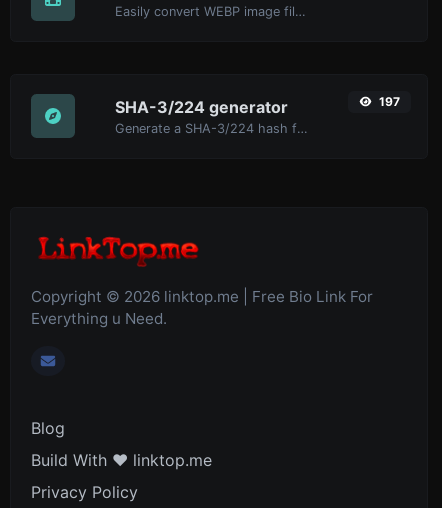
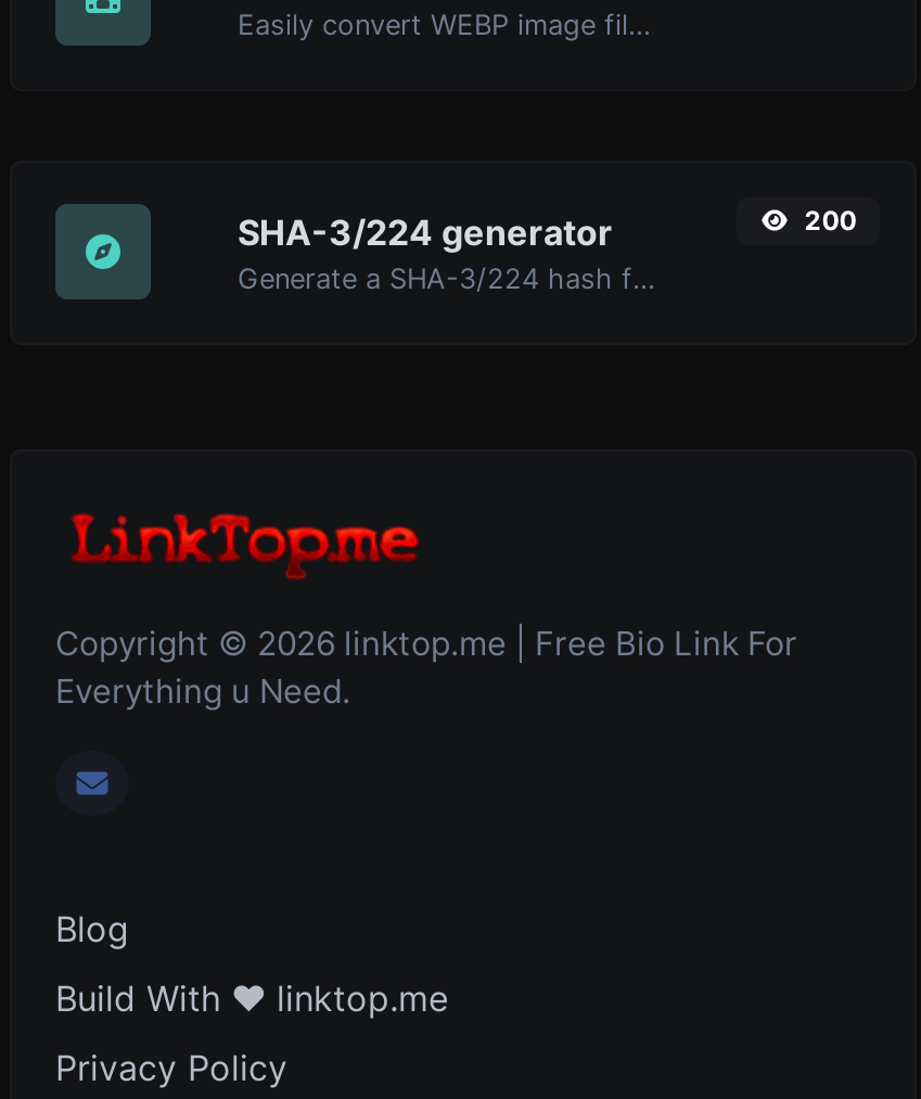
[376,94,400,109] 197 -> [798,204,856,237] 200

